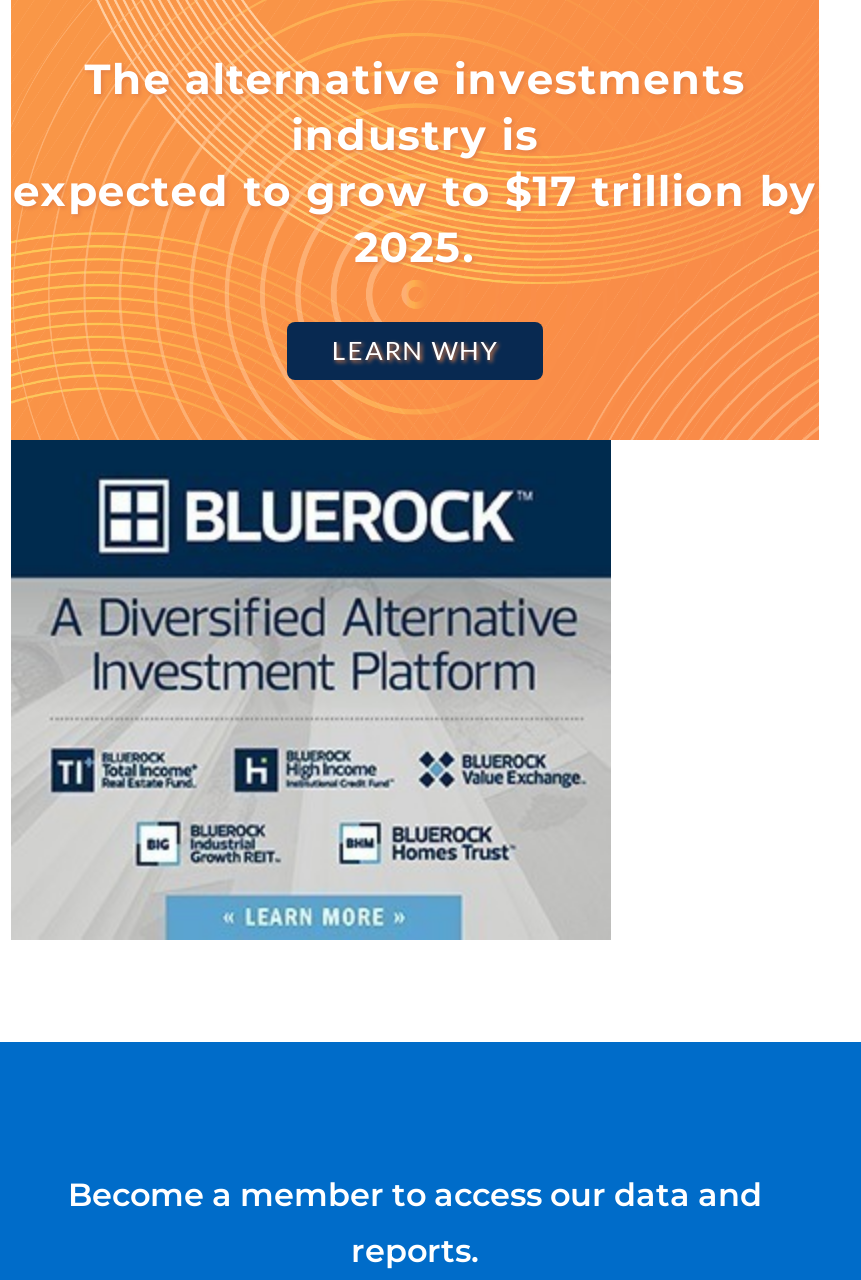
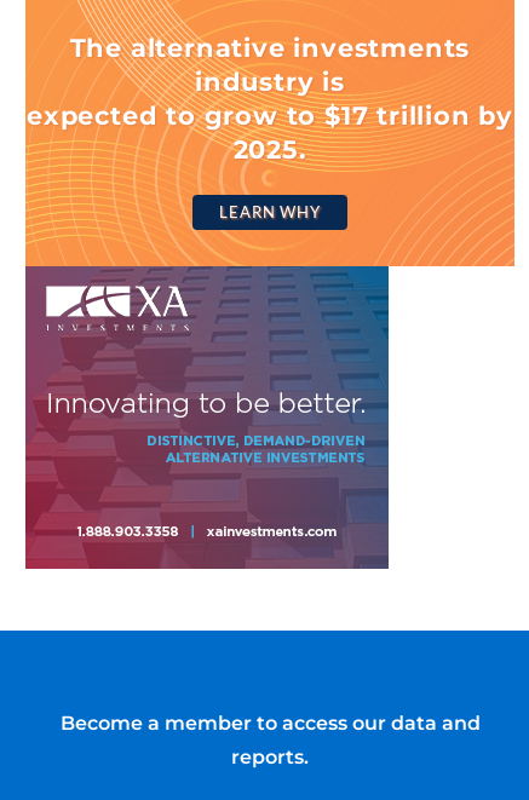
[9,440,611,942] [image] -> [24,266,389,570] [image]

